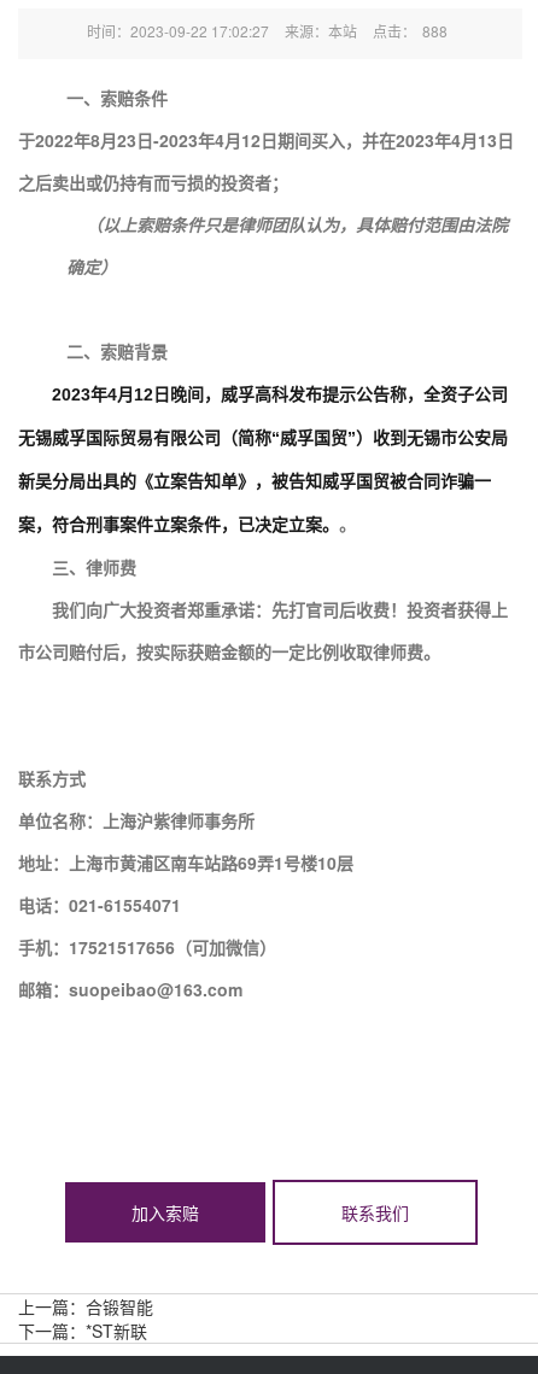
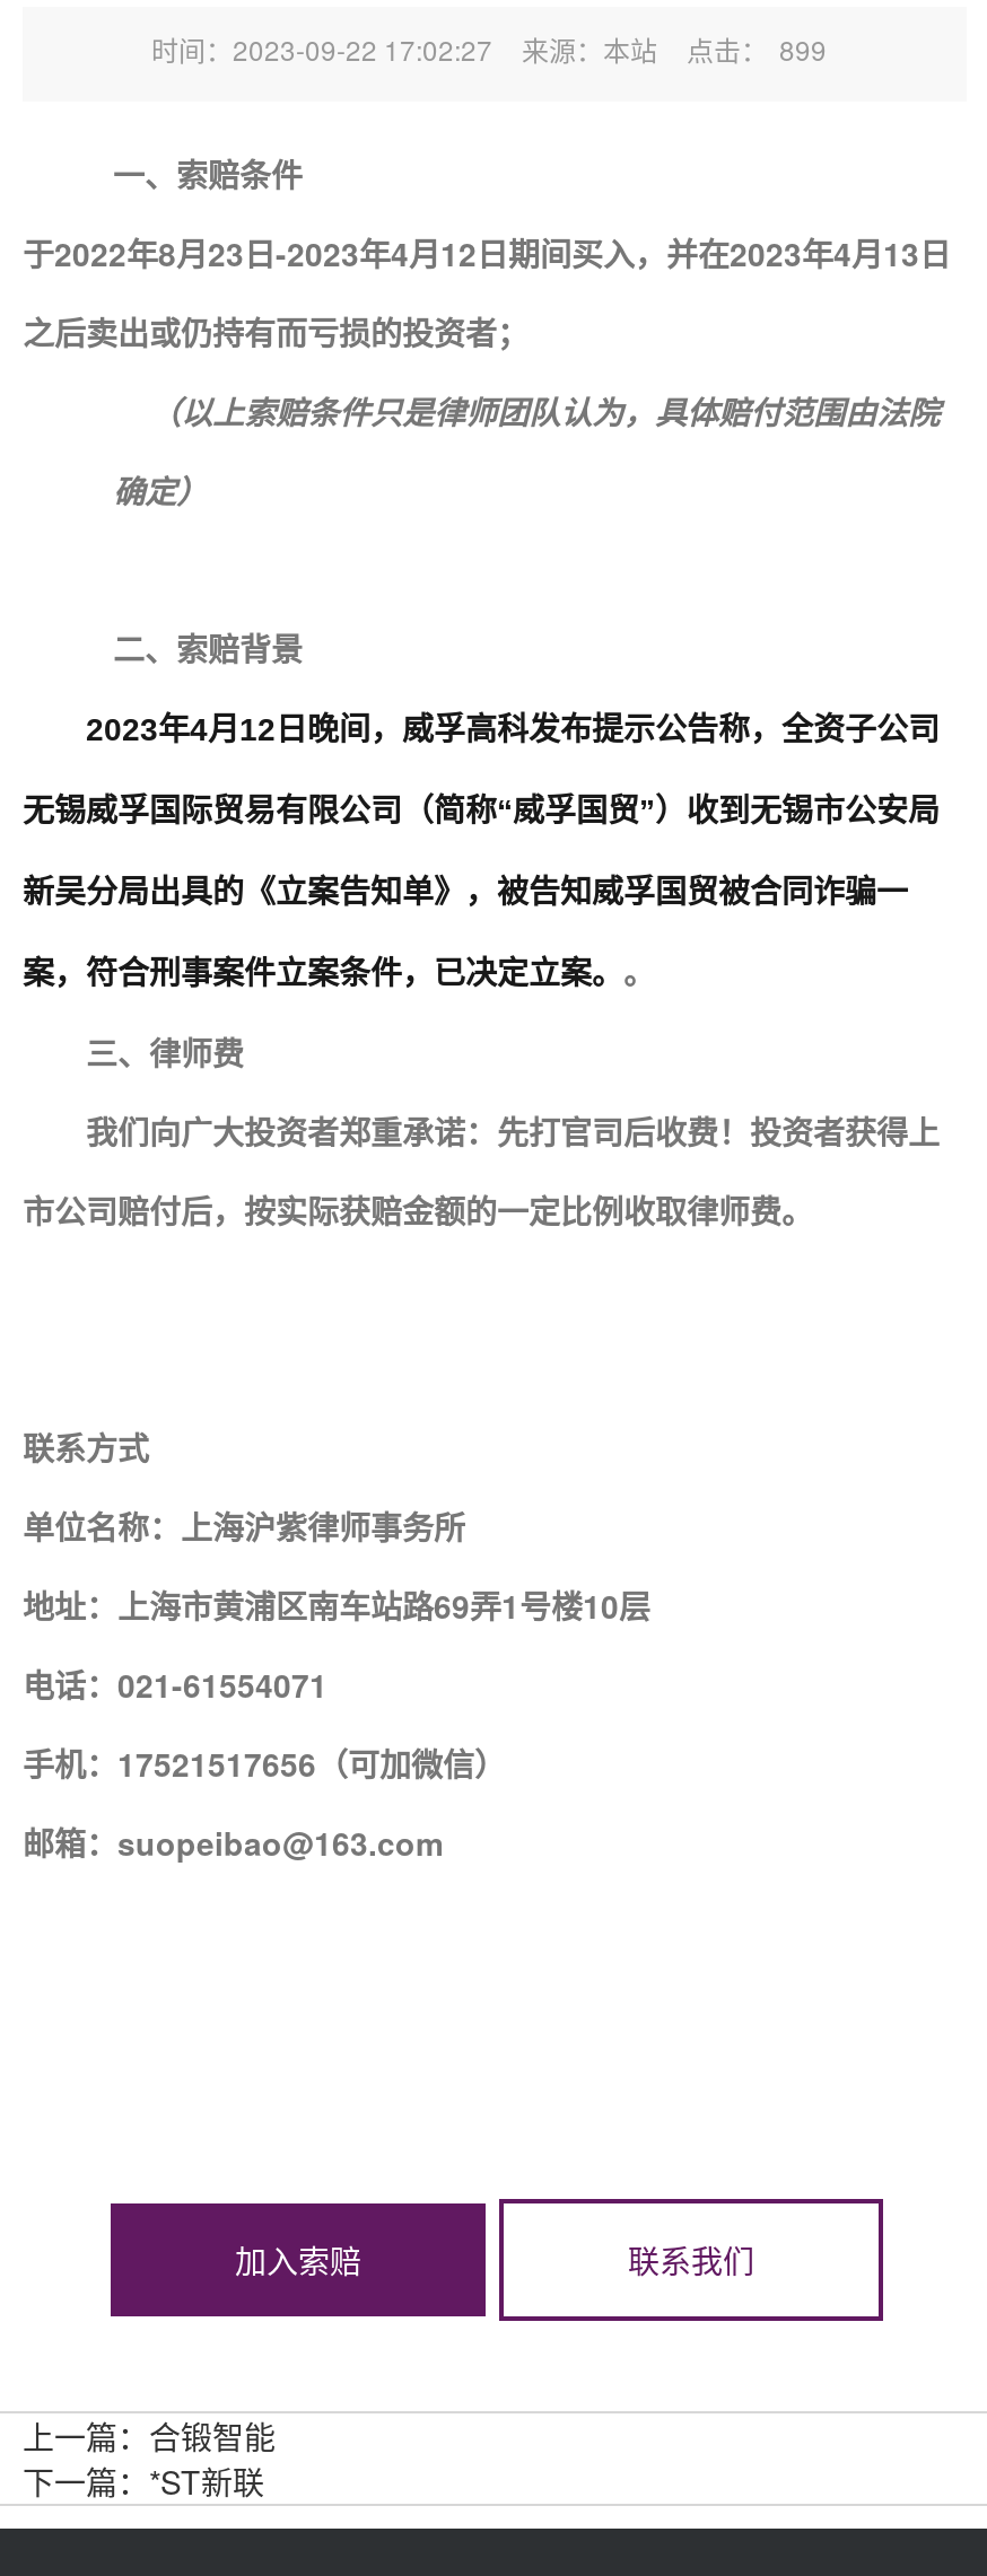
[87,21,448,41] 时间：2023-09-22 17:02:27 来源：本站 点击： 888 -> [151,29,827,68] 时间：2023-09-22 17:02:27 来源：本站 点击： 899

